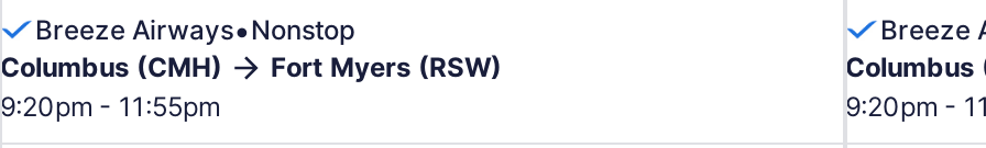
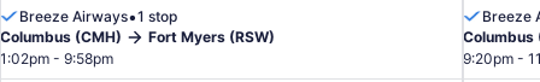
[35,10,354,48] Breeze Airways• Nonstop -> [19,6,177,26] Breeze Airways• 1 stop
[0,91,220,124] 9:20pm - 11:55pm -> [0,50,113,68] 1:02pm - 9:58pm

